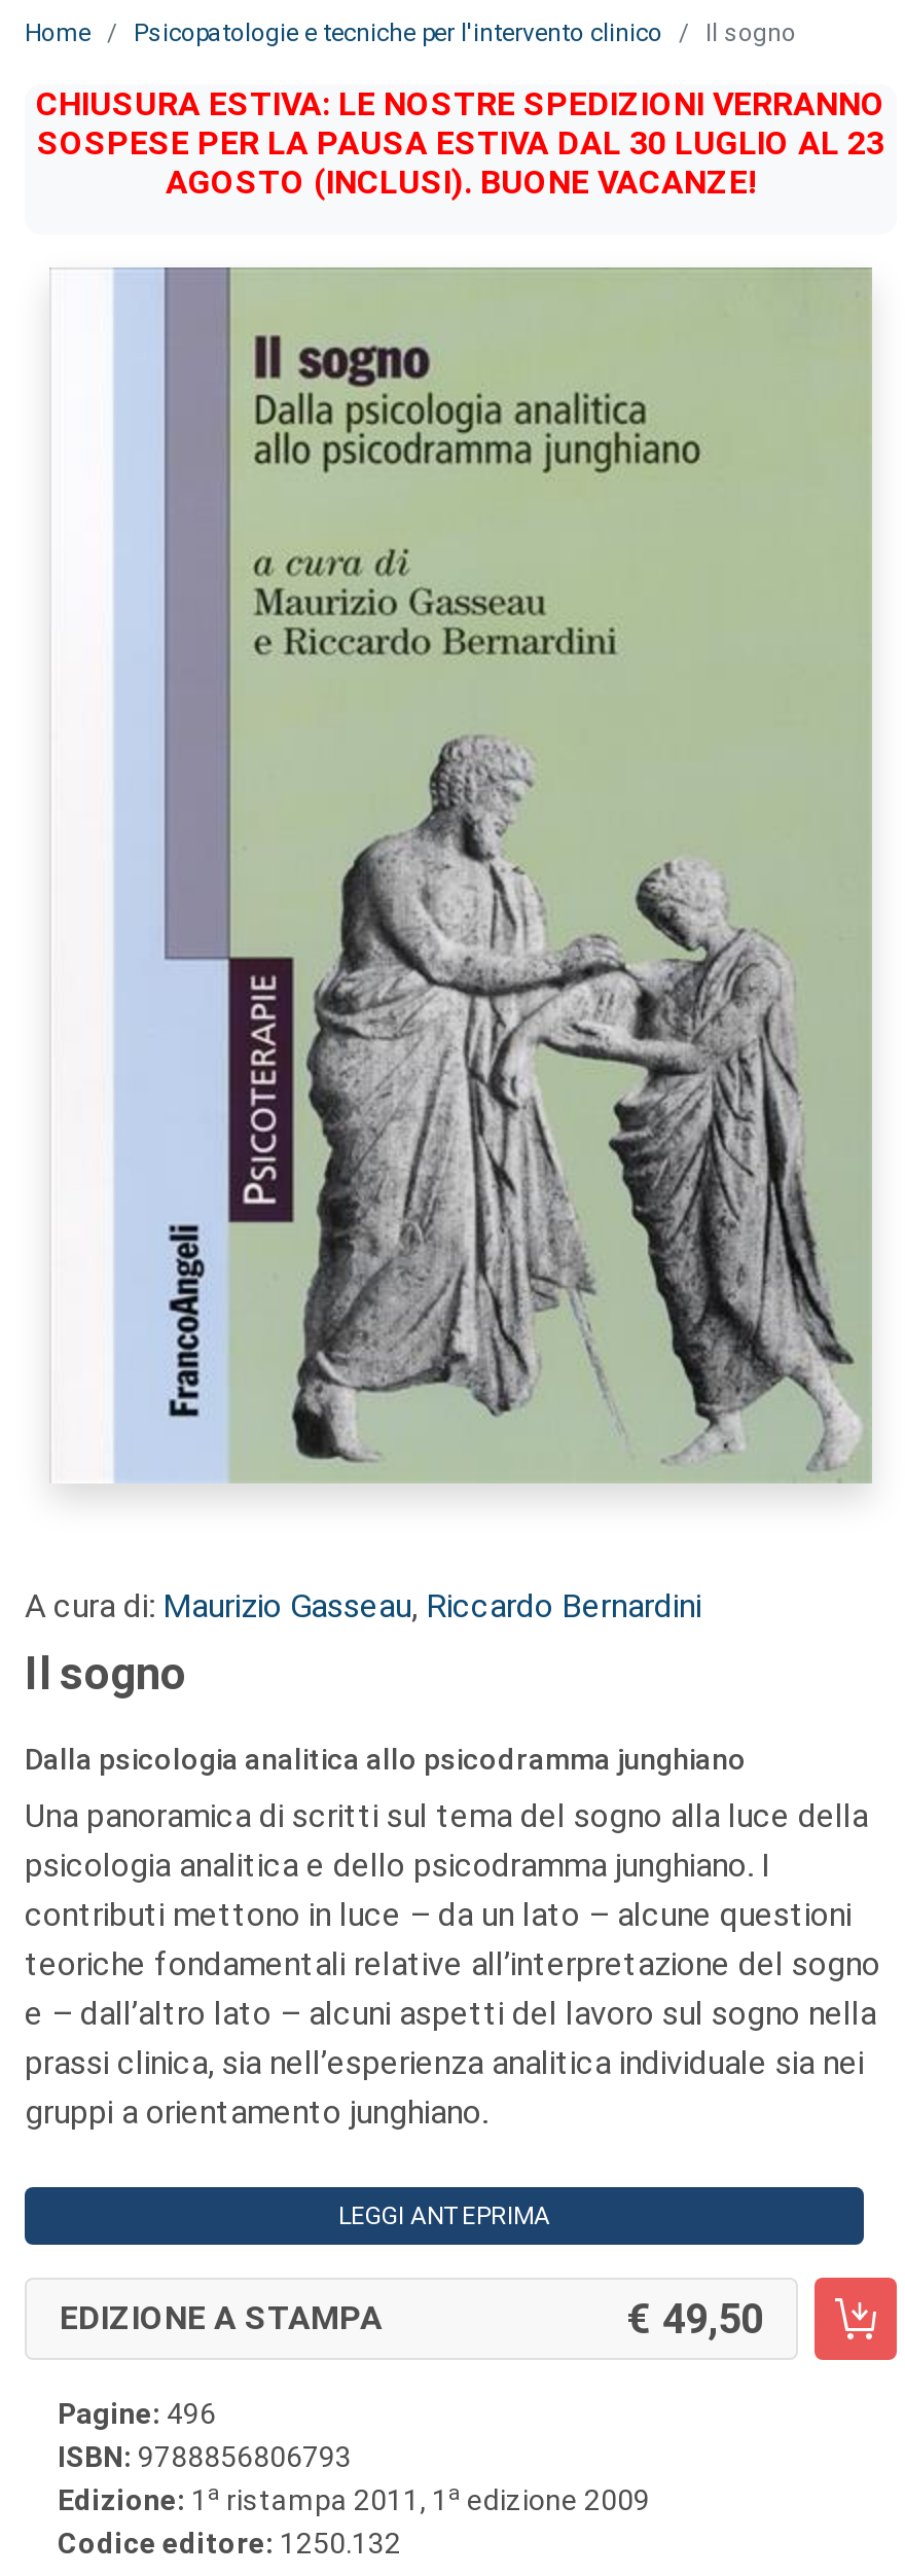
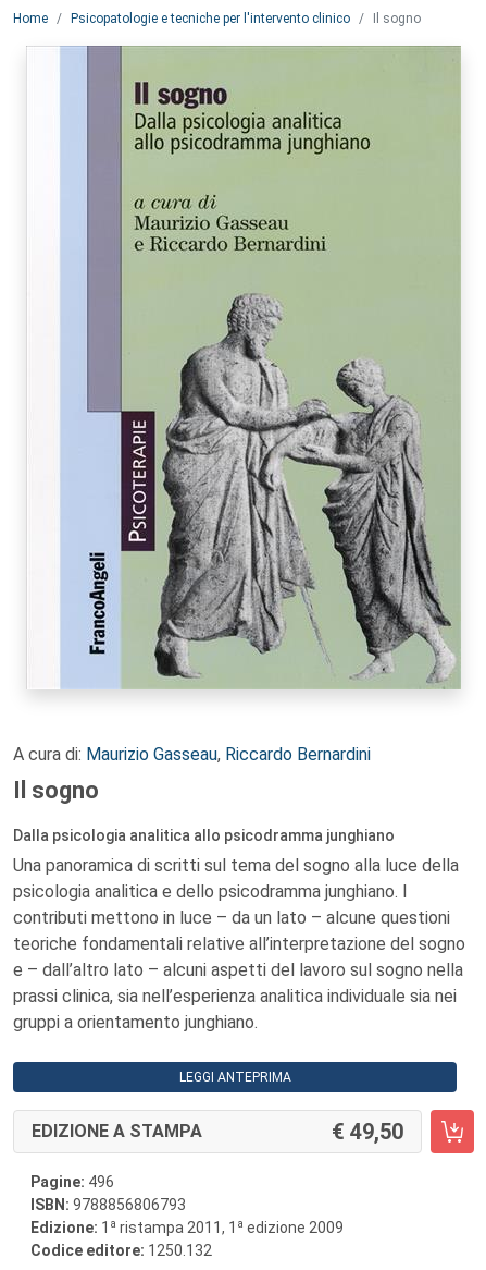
[36,84,885,202] CHIUSURA ESTIVA: LE NOSTRE SPEDIZIONI VERRANNO | SOSPESE PER LA PAUSA ESTIVA DAL 30 LUGLIO AL 23 | AGOSTO (INCLUSI). BUONE VACANZE! -> none

